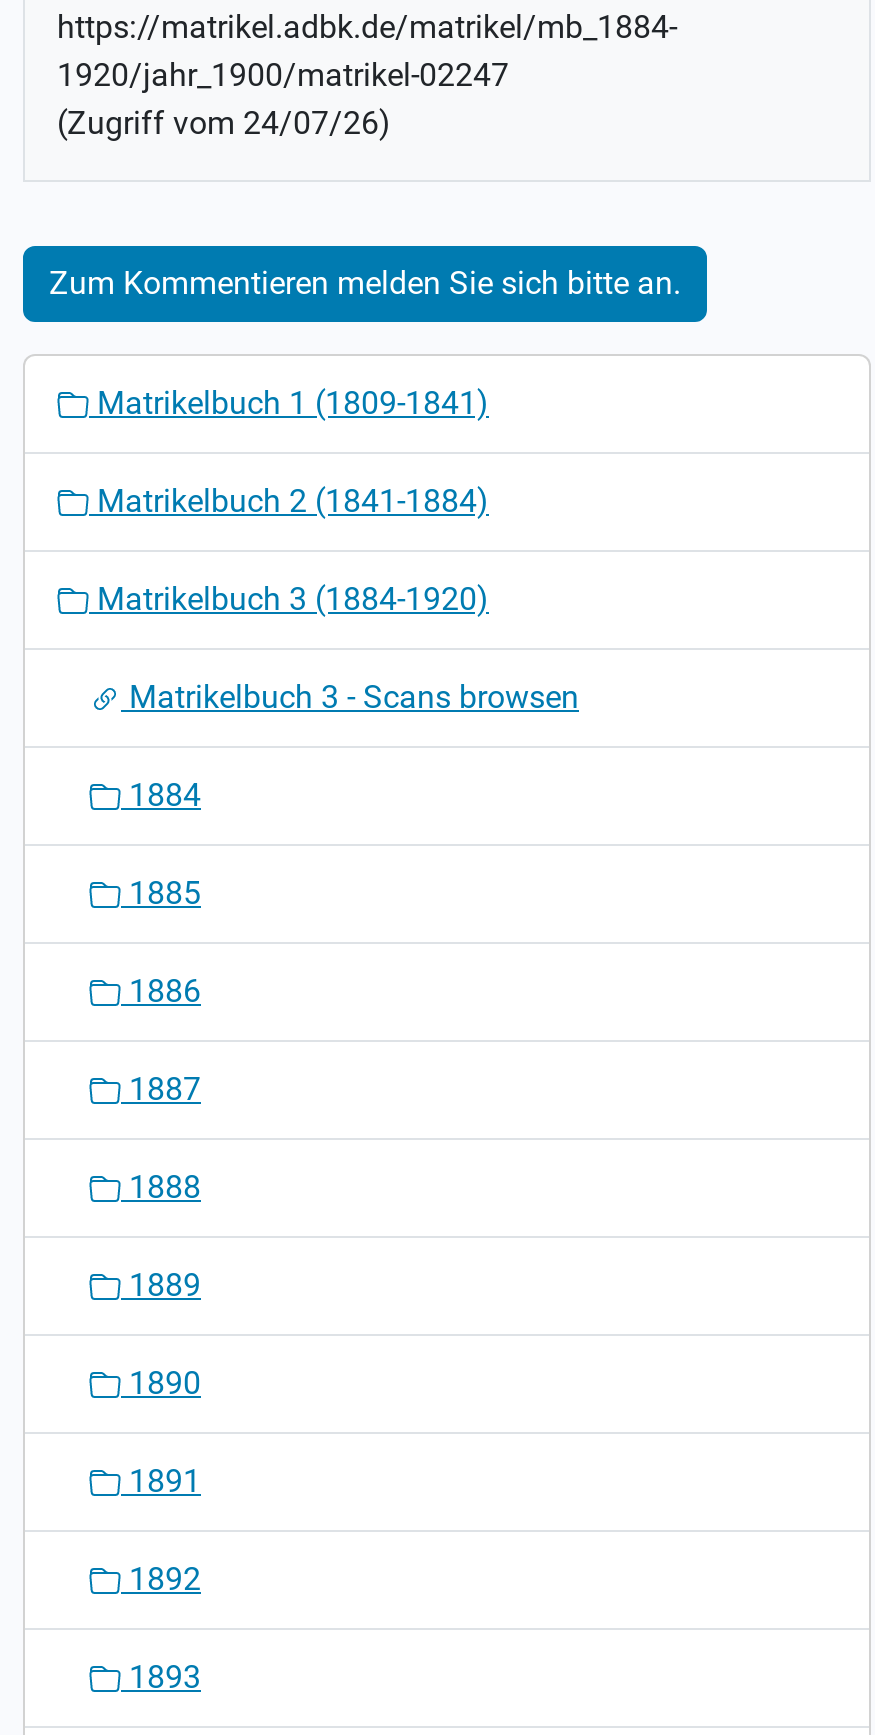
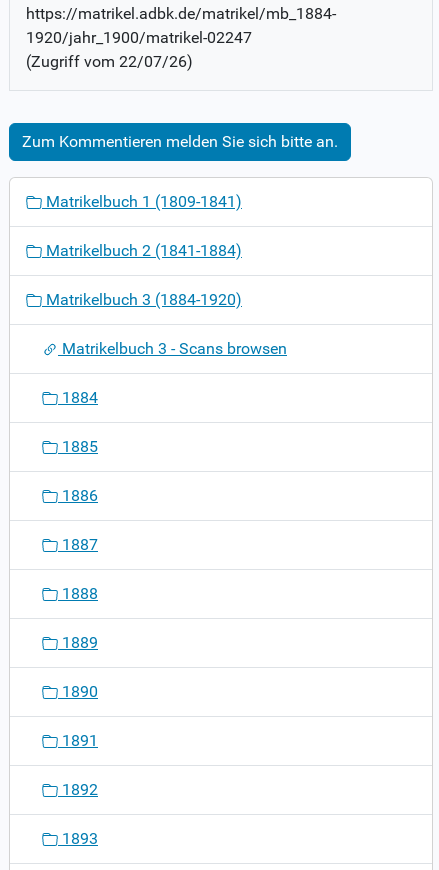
[57,104,391,142] (Zugriff vom 24/07/26) -> [26,52,193,71] (Zugriff vom 22/07/26)

